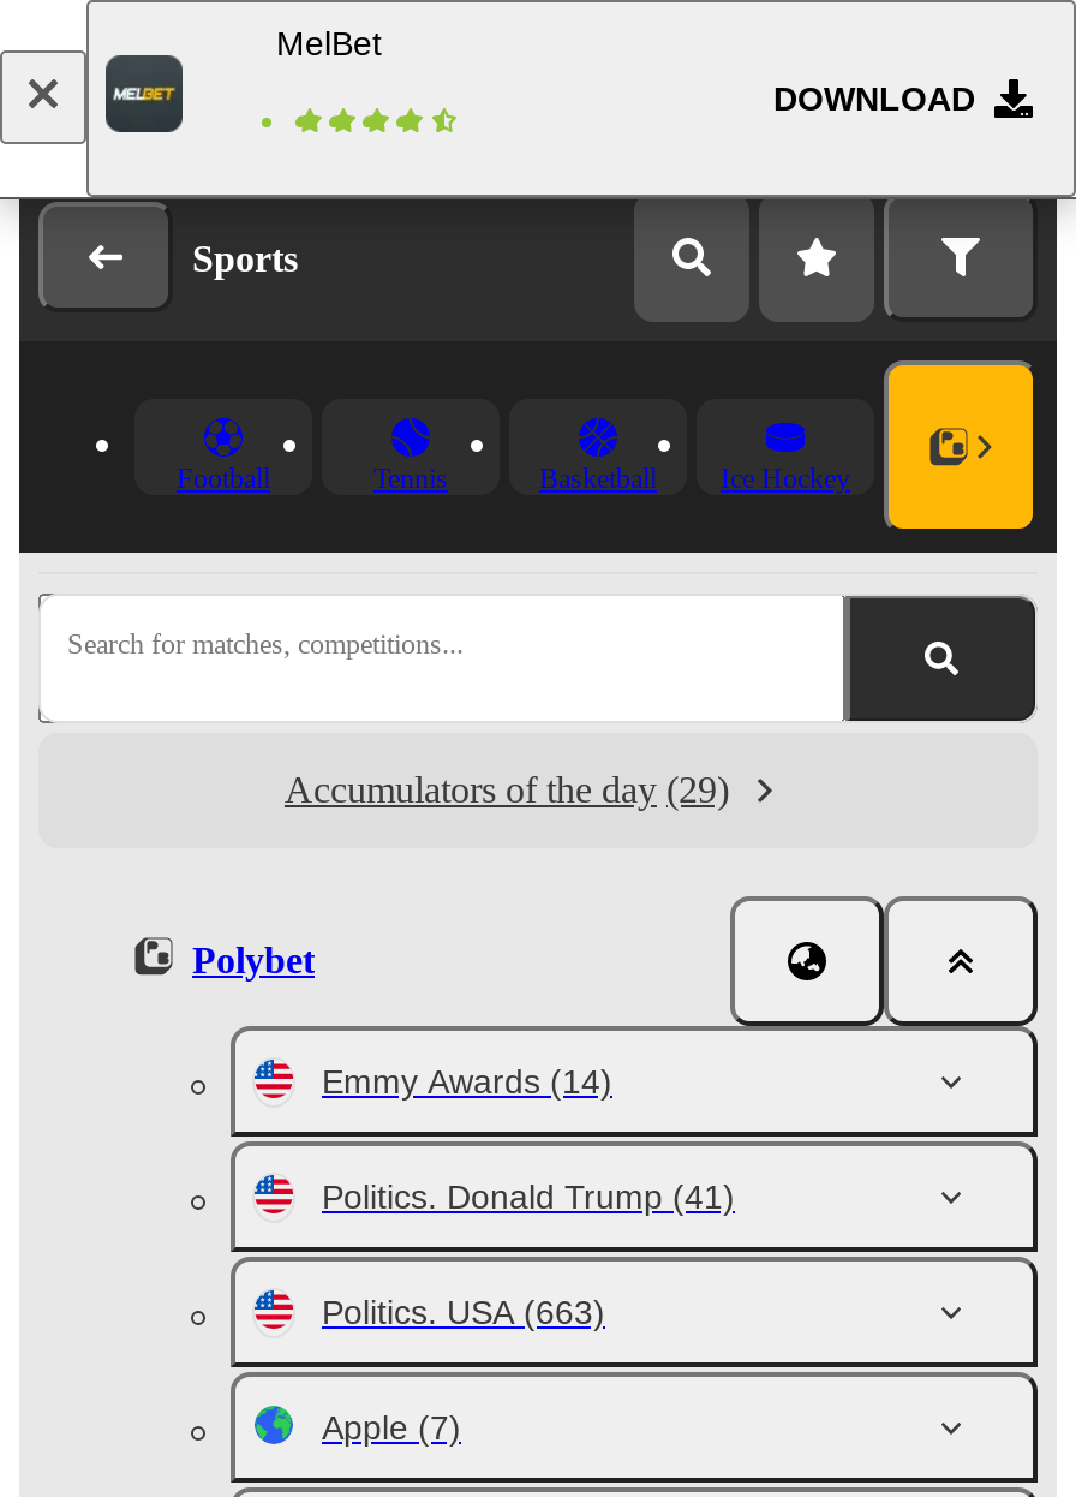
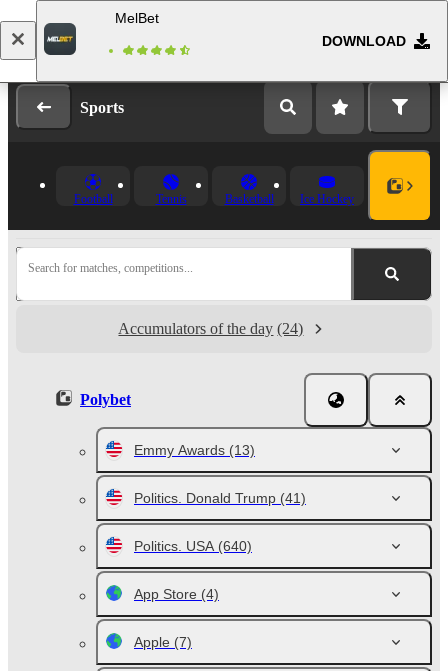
[285,769,729,810] Accumulators of the day (29) -> [118,320,303,337] Accumulators of the day (24)
[322,1062,612,1101] Emmy Awards (14) -> [134,442,255,458] Emmy Awards (13)
[322,1293,605,1331] Politics. USA (663) -> [134,538,252,602] Politics. USA (640) | App Store (4)

